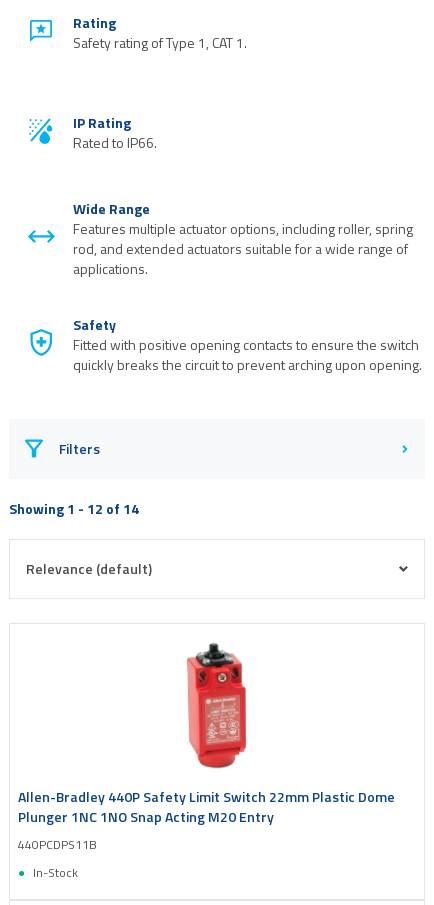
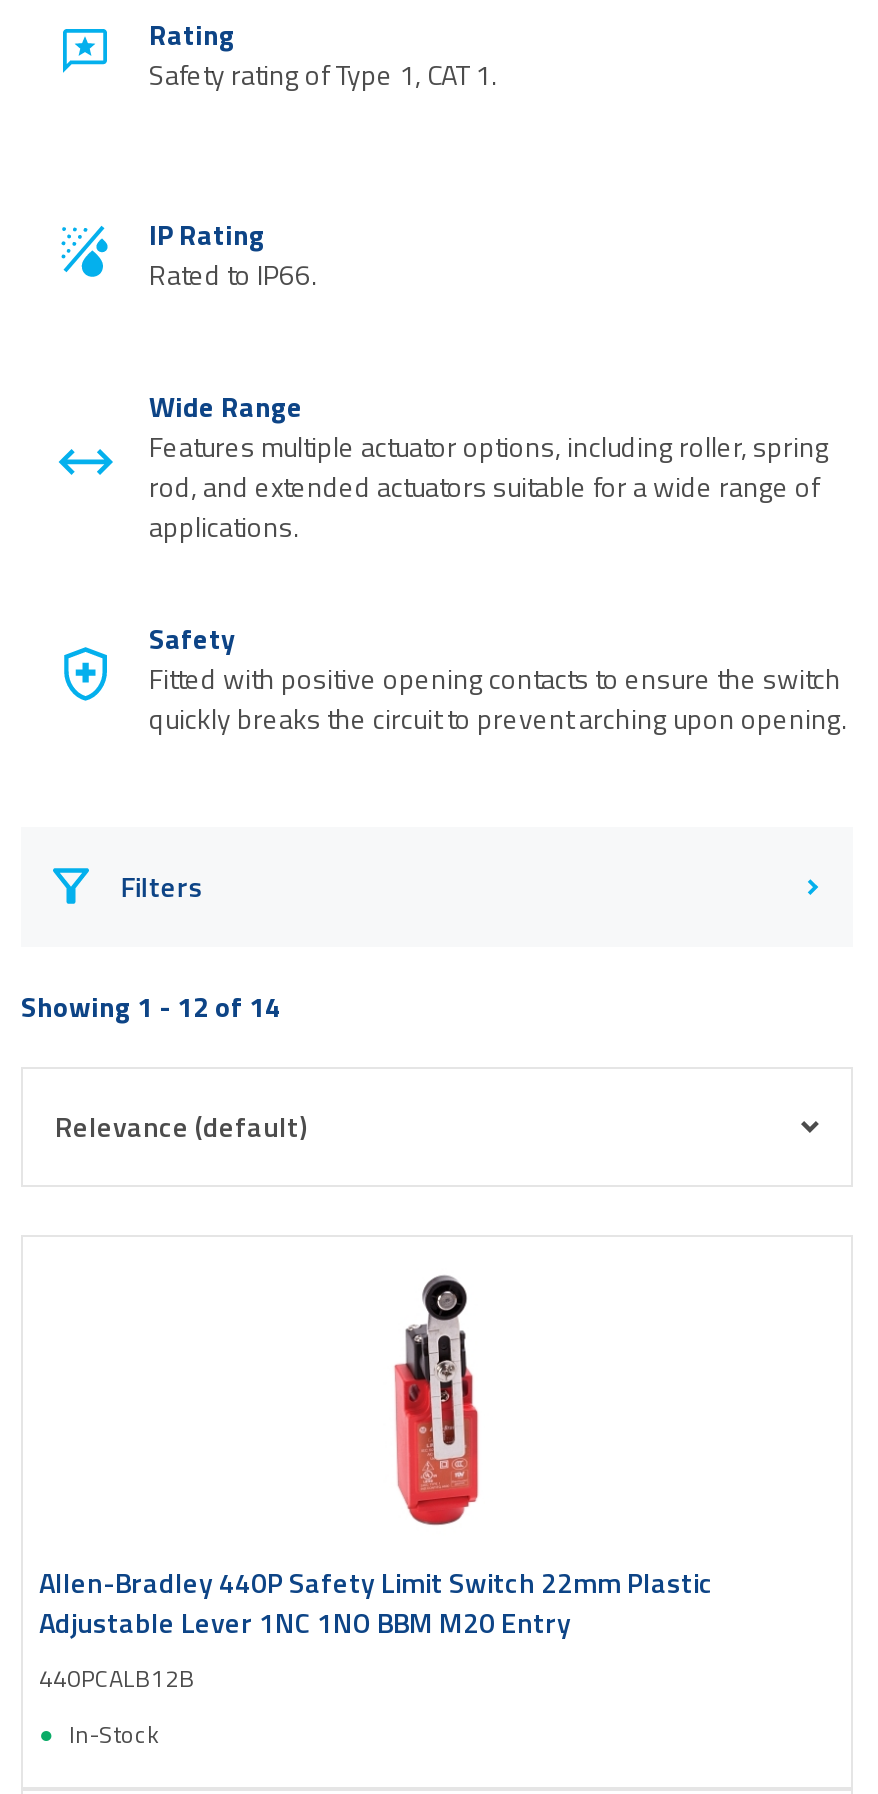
[18,642,395,854] [image] | Allen-Bradley 440P Safety Limit Switch 22mm Plastic Dome | Plunger 1NC 1NO Snap Acting M20 Entry | 440PCDPS11B -> [39,1273,713,1696] [image] | Allen-Bradley 440P Safety Limit Switch 22mm Plastic | Adjustable Lever 1NC 1NO BBM M20 Entry | 440PCALB12B

